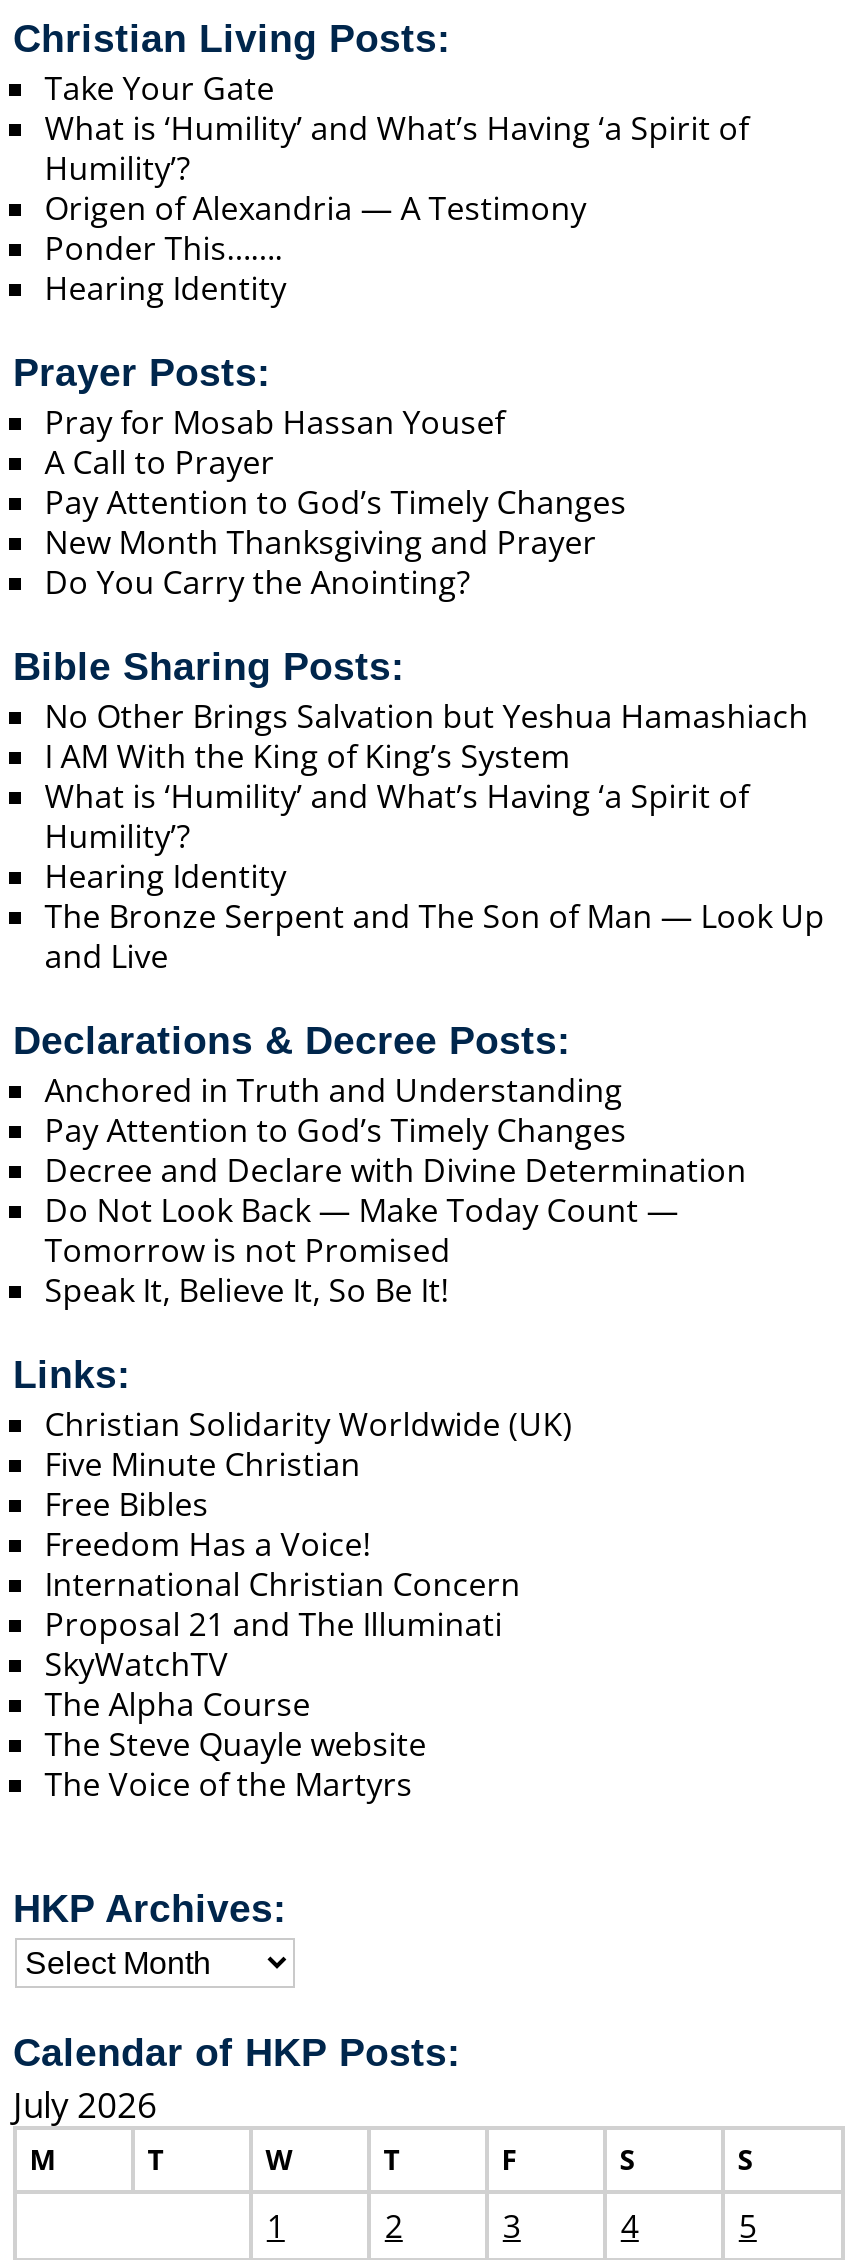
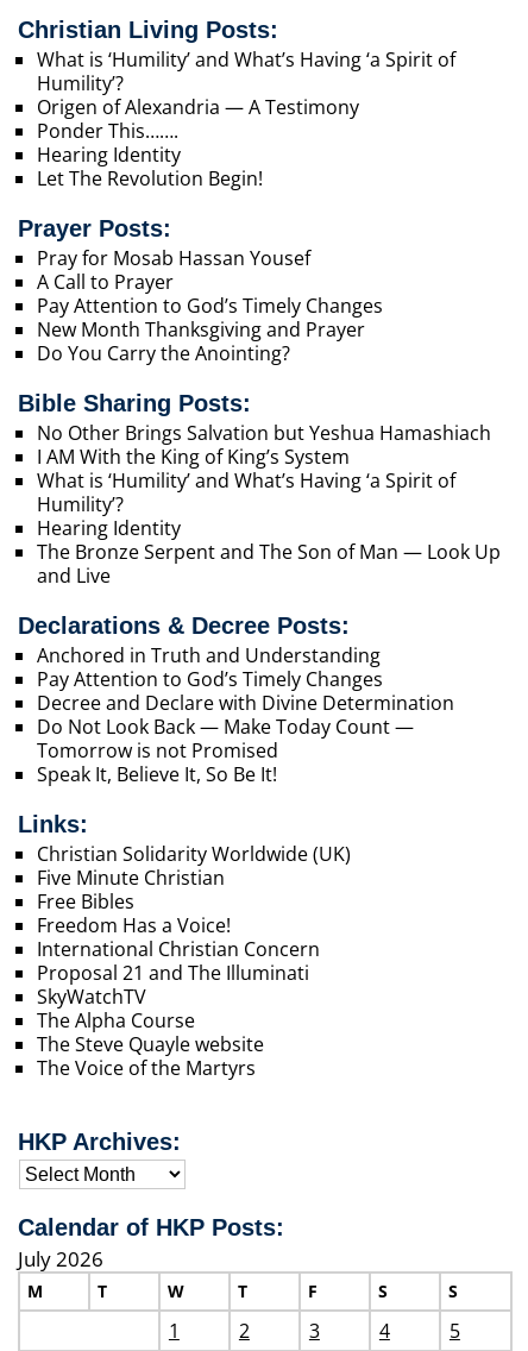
[45,66,275,110] Take Your Gate -> none
moved [45,106,749,310] -> [37,47,455,168]: What is ‘Humility’ and What’s Having ‘a Spirit of | Humility’? | Origen of Alexandria — A Testimony | Ponder This……. | Hearing Identity
none -> [37,166,263,192] Let The Revolution Begin!

